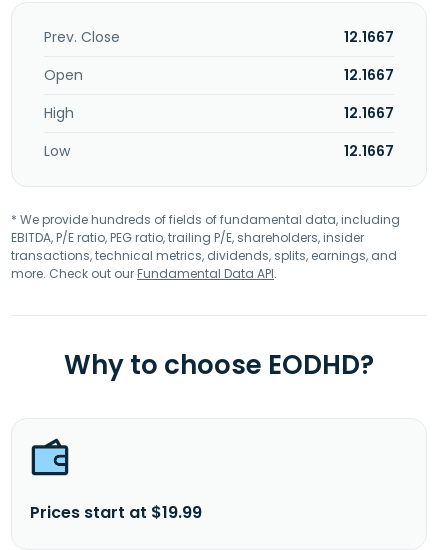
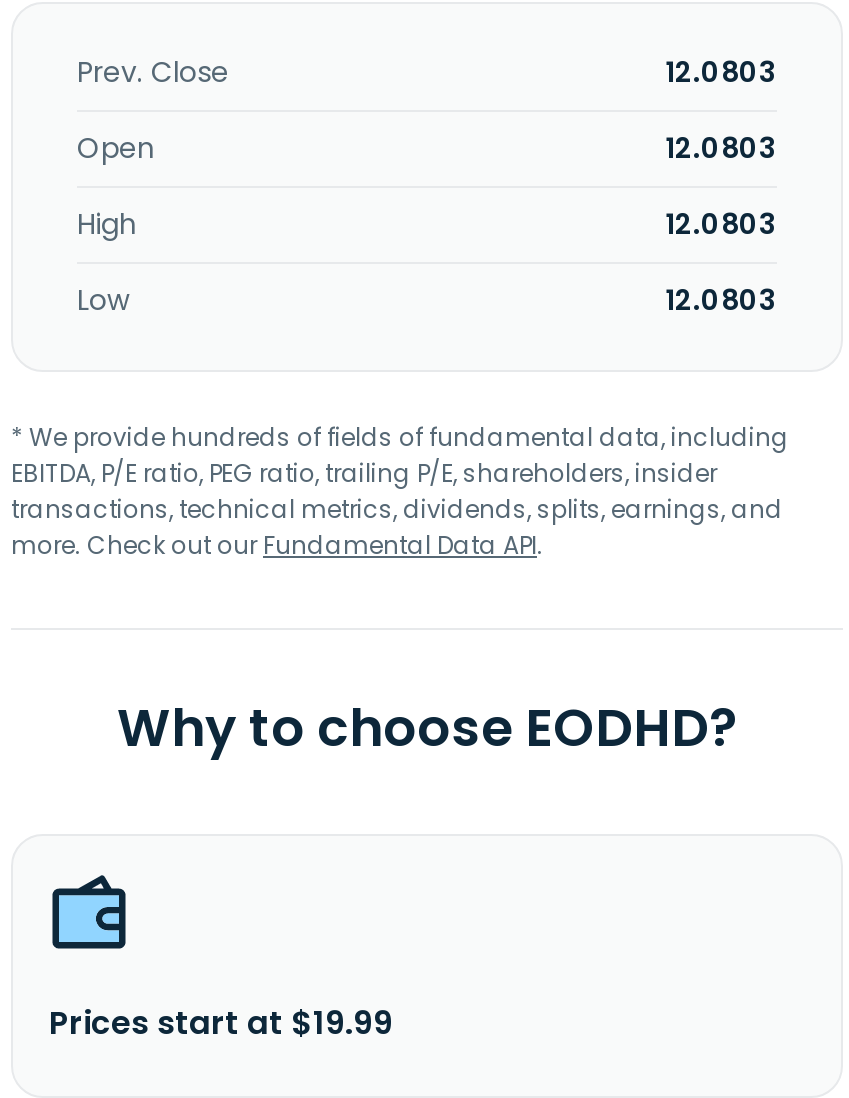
[344,27,394,47] 12.1667 -> [665,52,777,92] 12.0803
[344,65,394,85] 12.1667 -> [665,128,777,168] 12.0803
[344,103,394,123] 12.1667 -> [665,204,777,244] 12.0803
[344,141,394,161] 12.1667 -> [665,280,777,320] 12.0803

